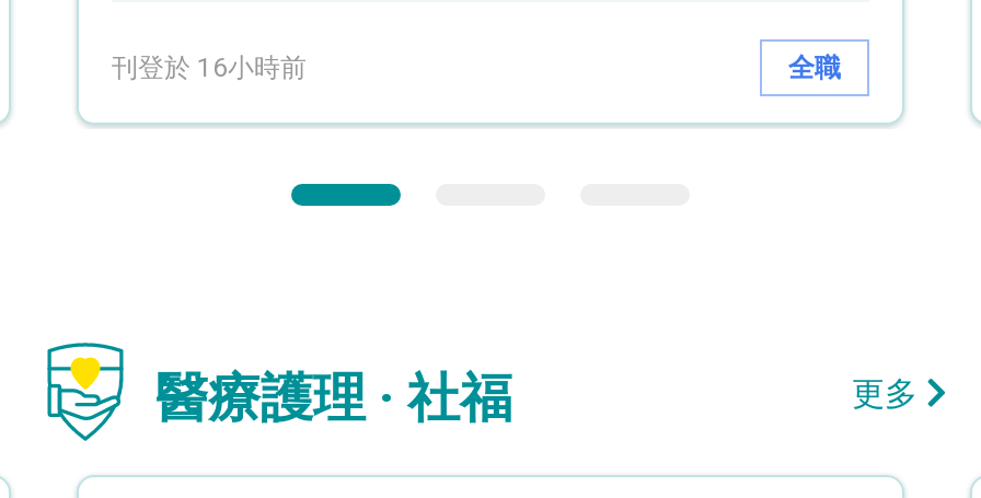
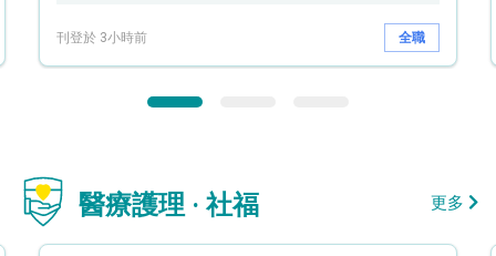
[112,51,307,82] 刊登於 16小時前 -> [56,29,147,45] 刊登於 3小時前

